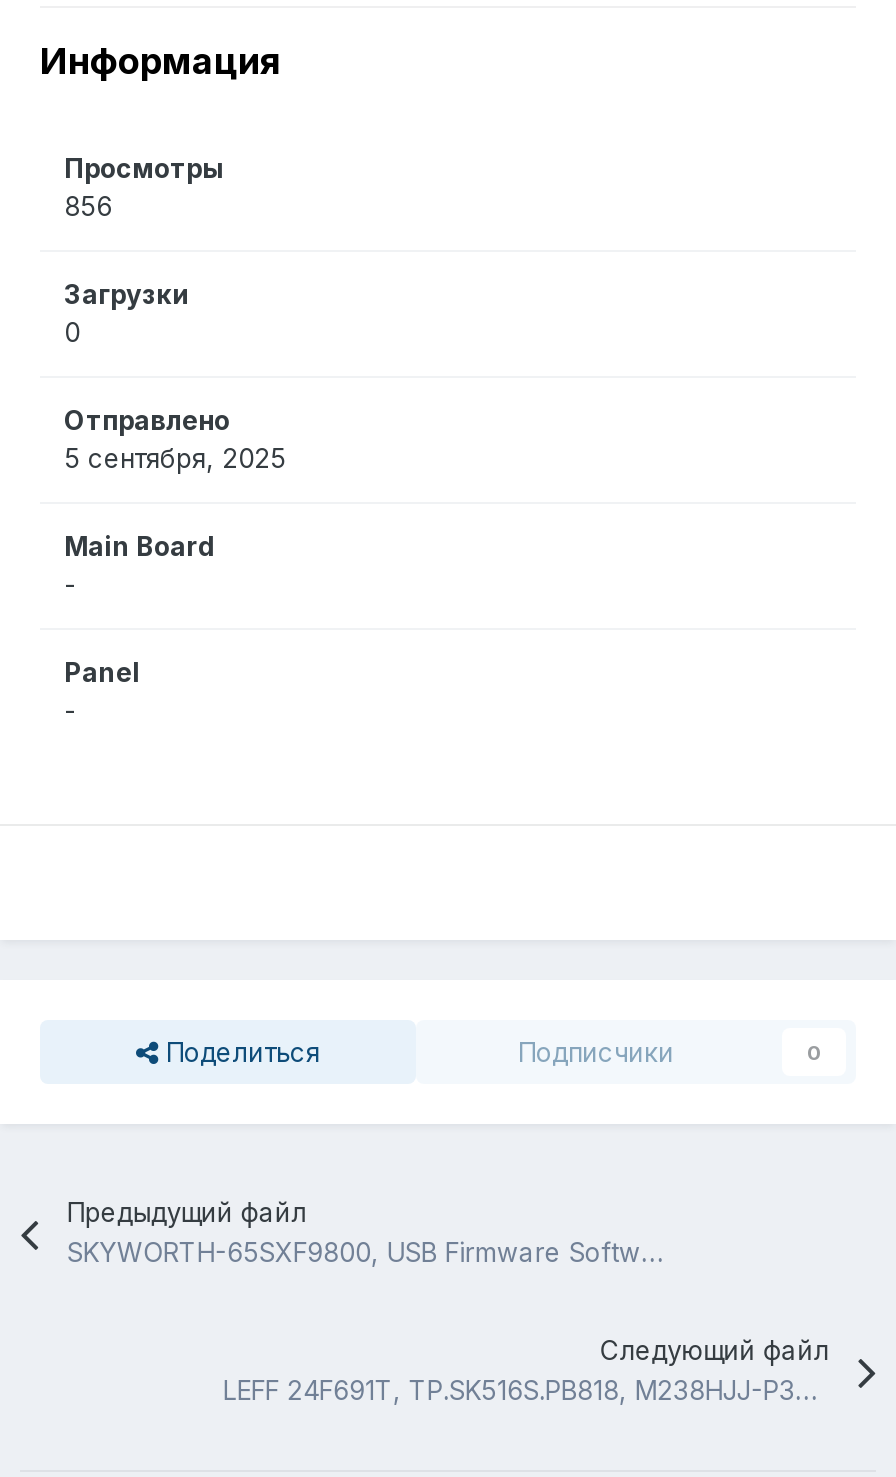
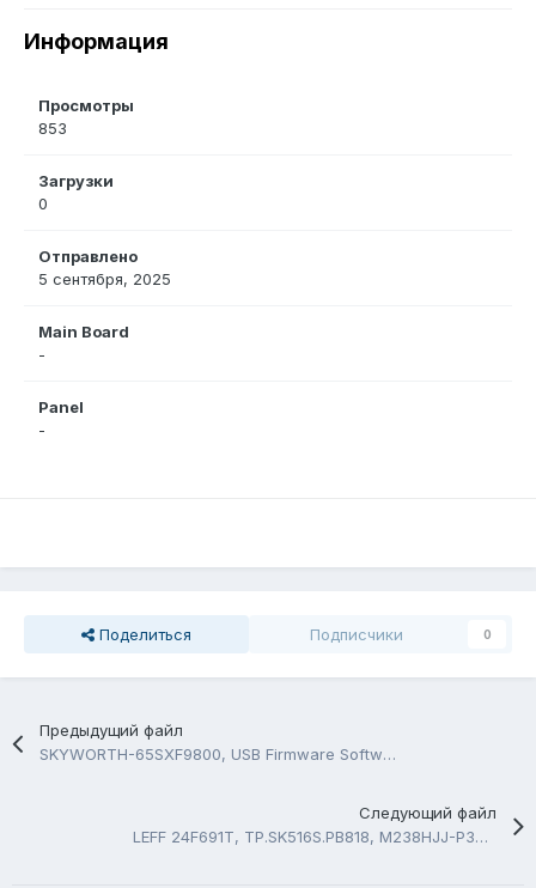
[64,191,112,223] 856 -> [38,119,67,138] 853

